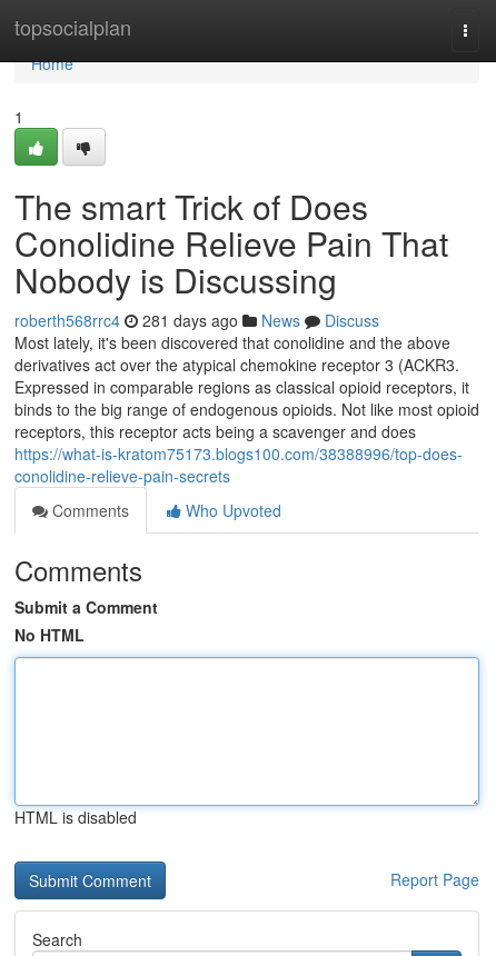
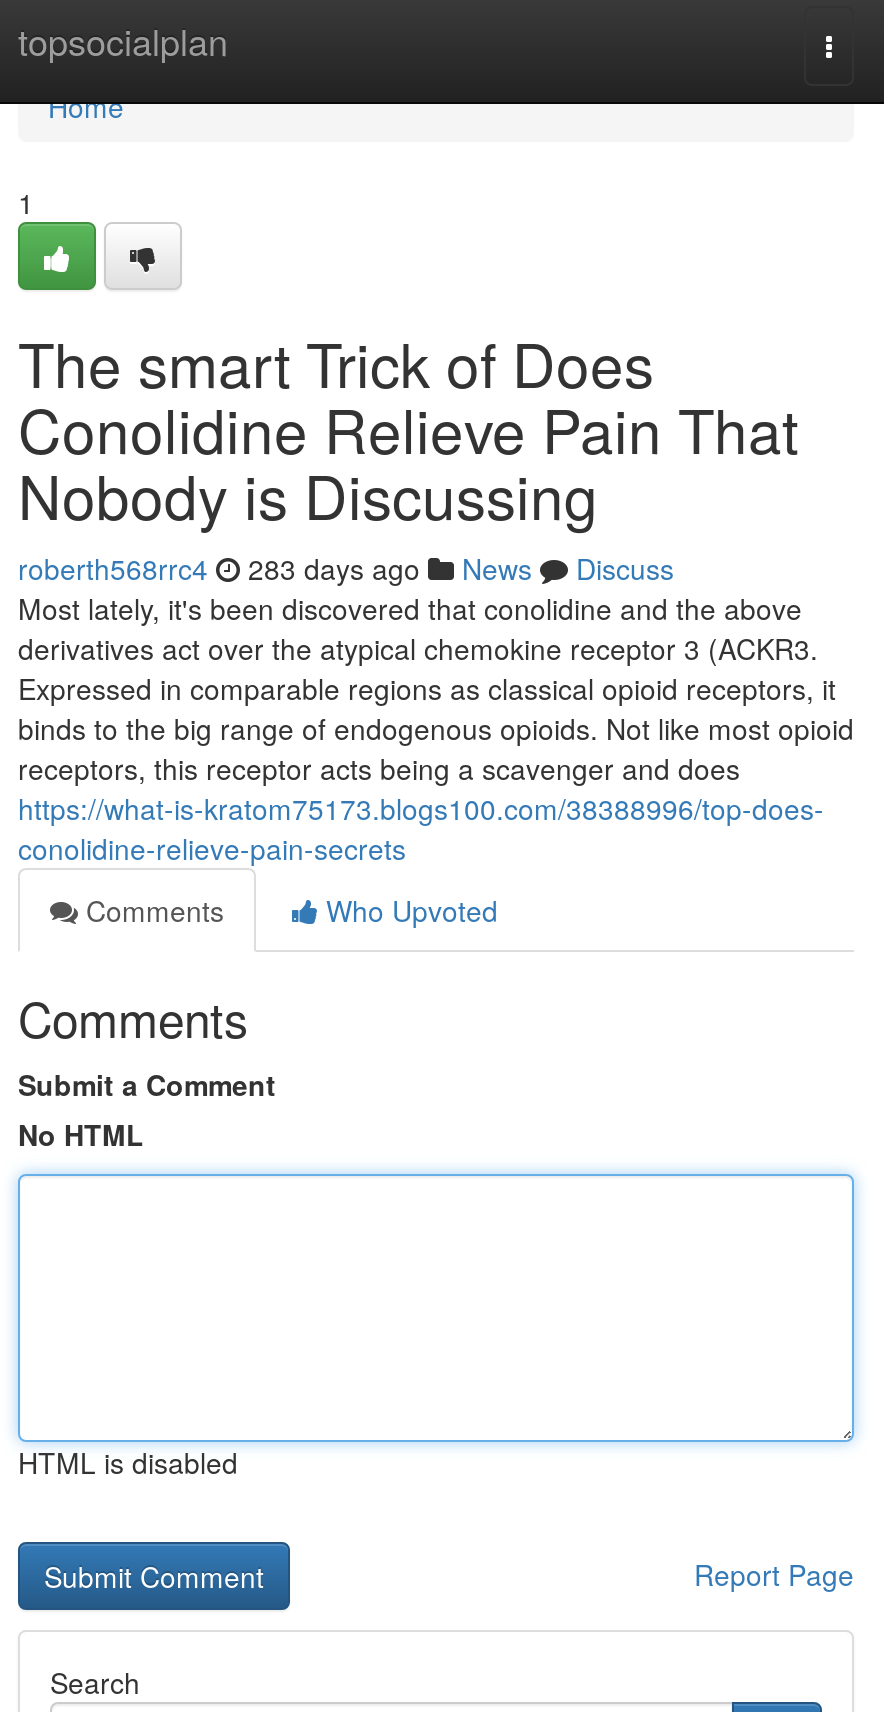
[14,309,379,331] roberth568rrc4 281 days ago News Discuss -> [18,548,674,588] roberth568rrc4 283 days ago News Discuss

